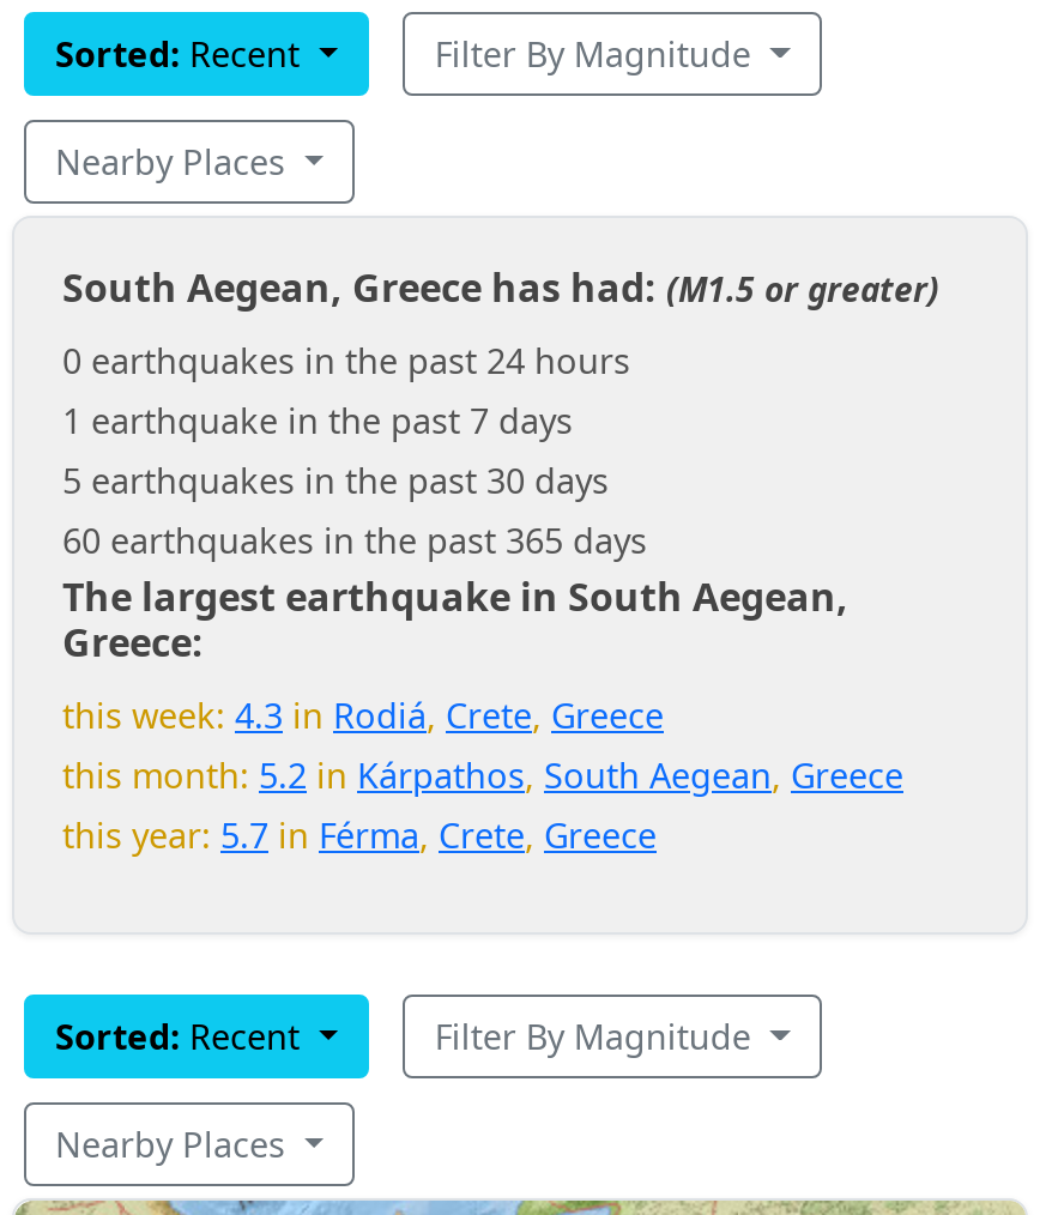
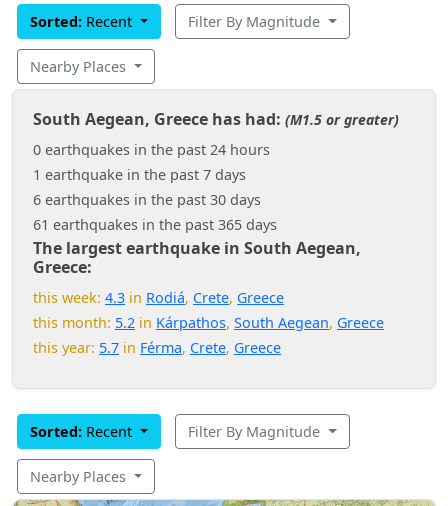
[62,457,609,502] 5 earthquakes in the past 30 days -> [33,190,261,209] 6 earthquakes in the past 30 days
[62,517,647,562] 60 earthquakes in the past 365 days -> [33,215,277,234] 61 earthquakes in the past 365 days

